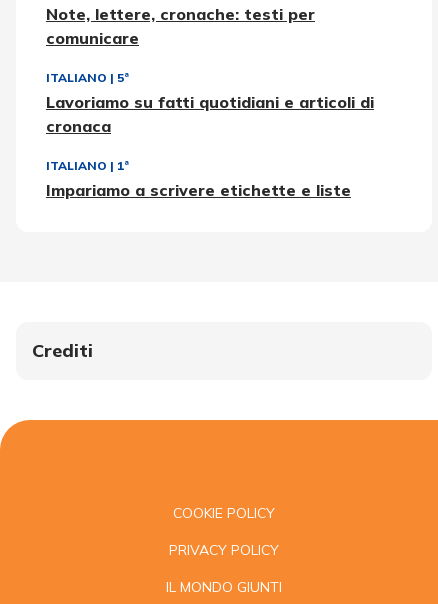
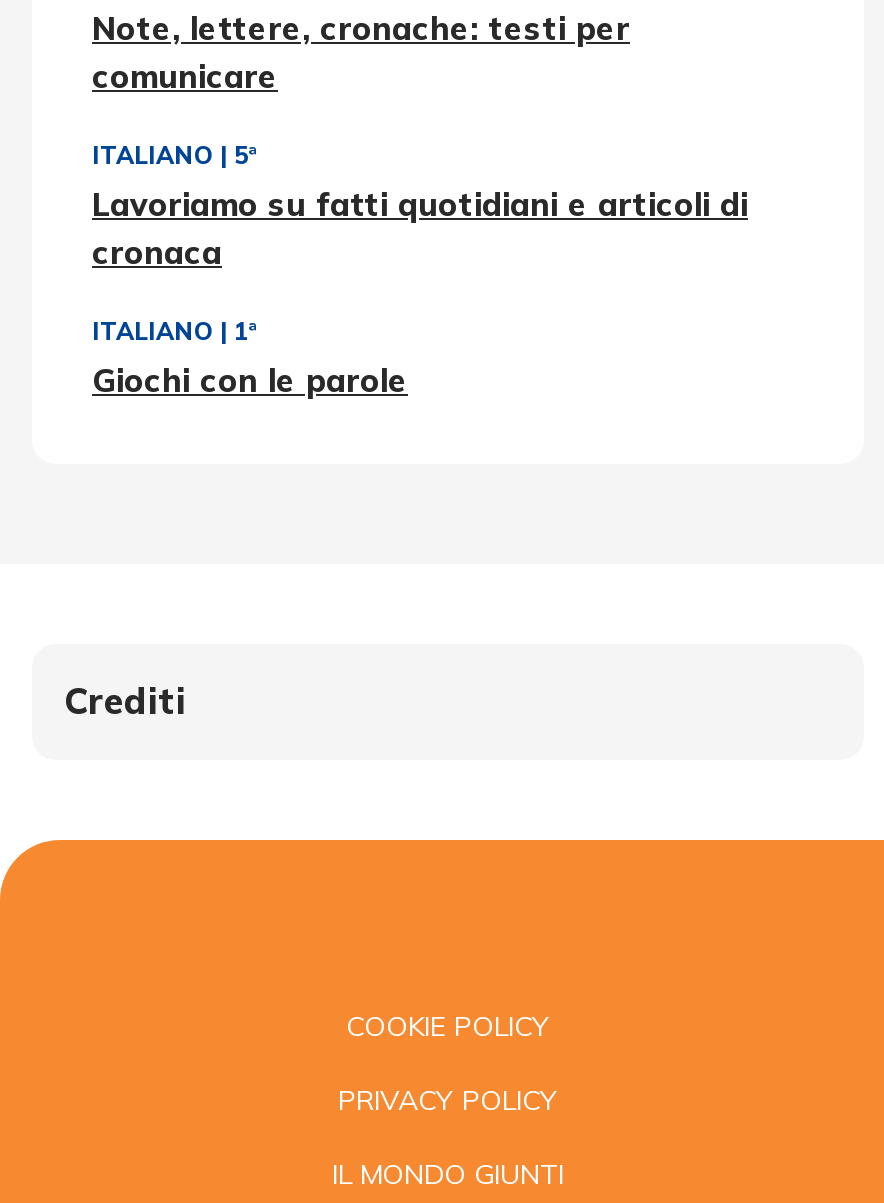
[46,180,351,200] Impariamo a scrivere etichette e liste -> [92,359,408,399] Giochi con le parole

